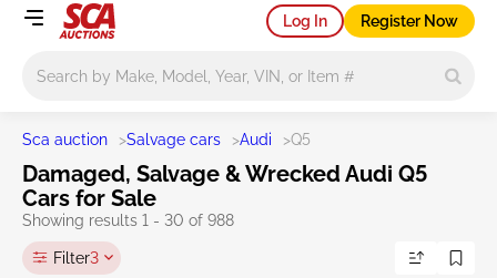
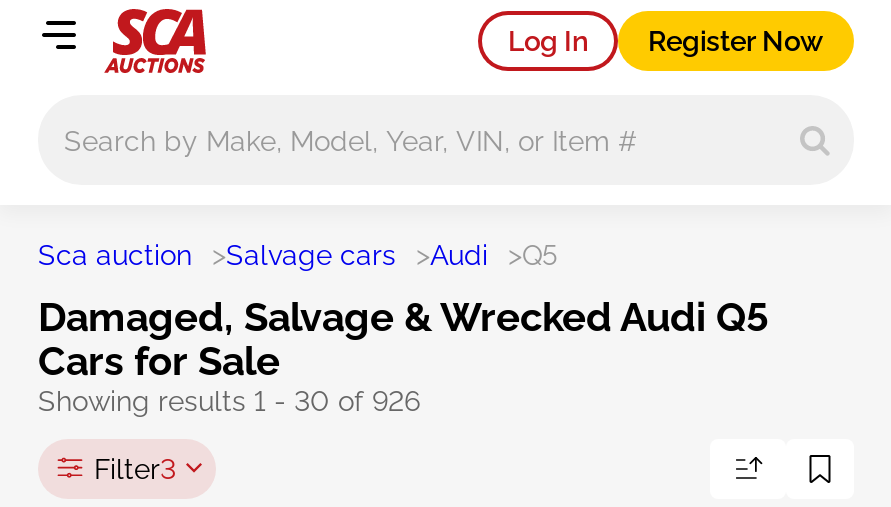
[22,212,234,229] Showing results 1 - 30 of 988 -> [38,385,420,417] Showing results 1 - 30 of 926

